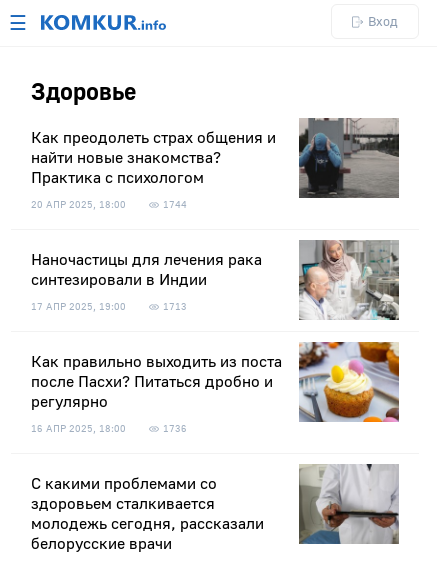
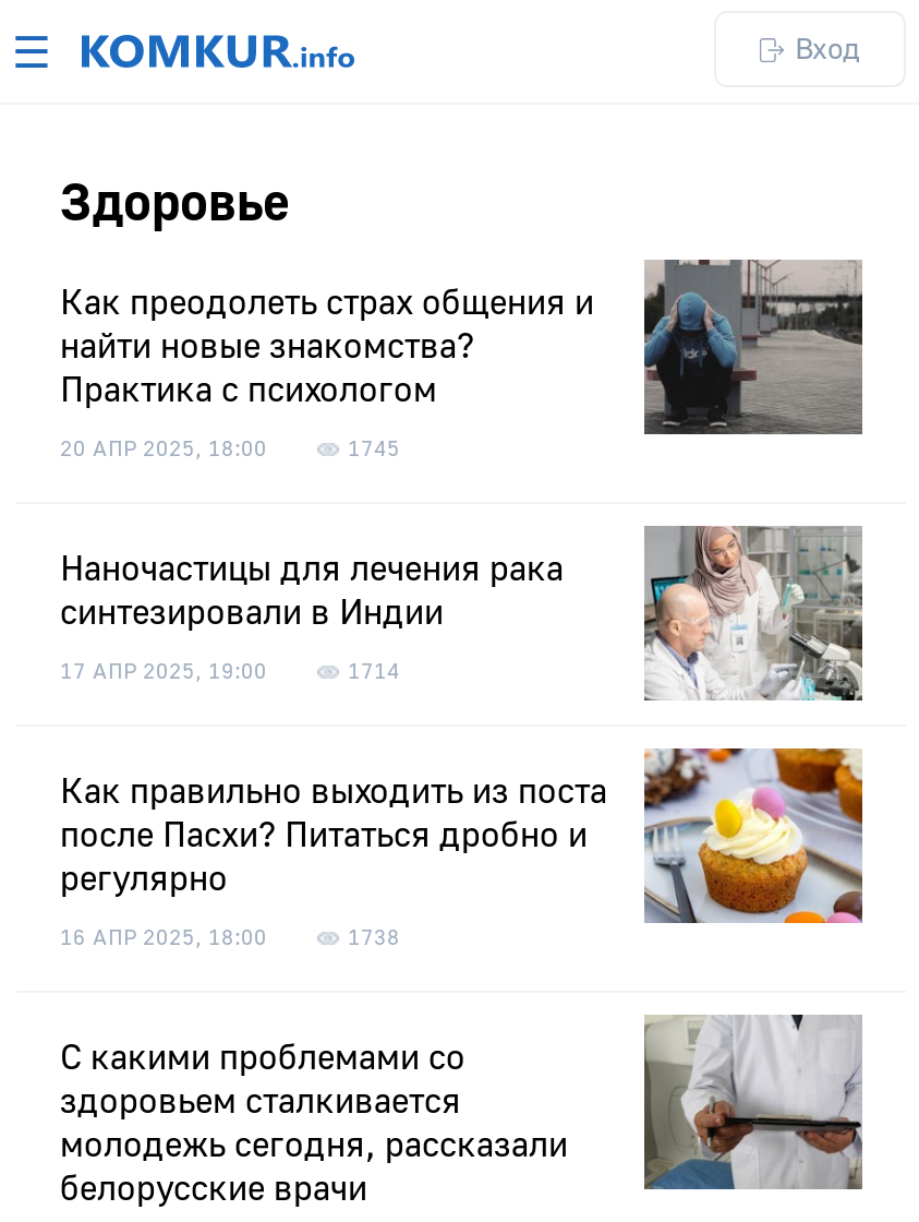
[163,198,187,211] 1744 -> [348,434,400,463] 1745
[163,300,187,313] 1713 -> [348,657,400,685] 1714
[163,422,187,435] 1736 -> [348,923,400,951] 1738

